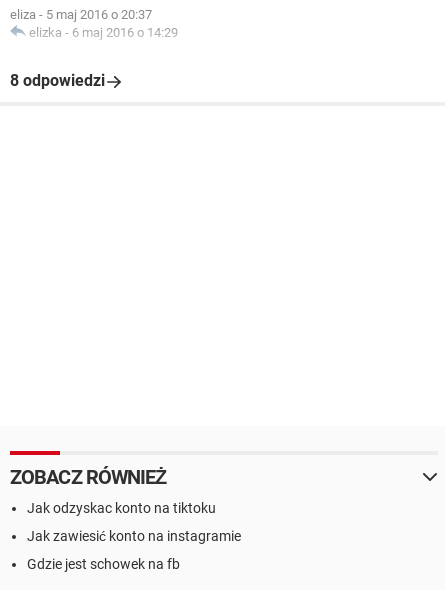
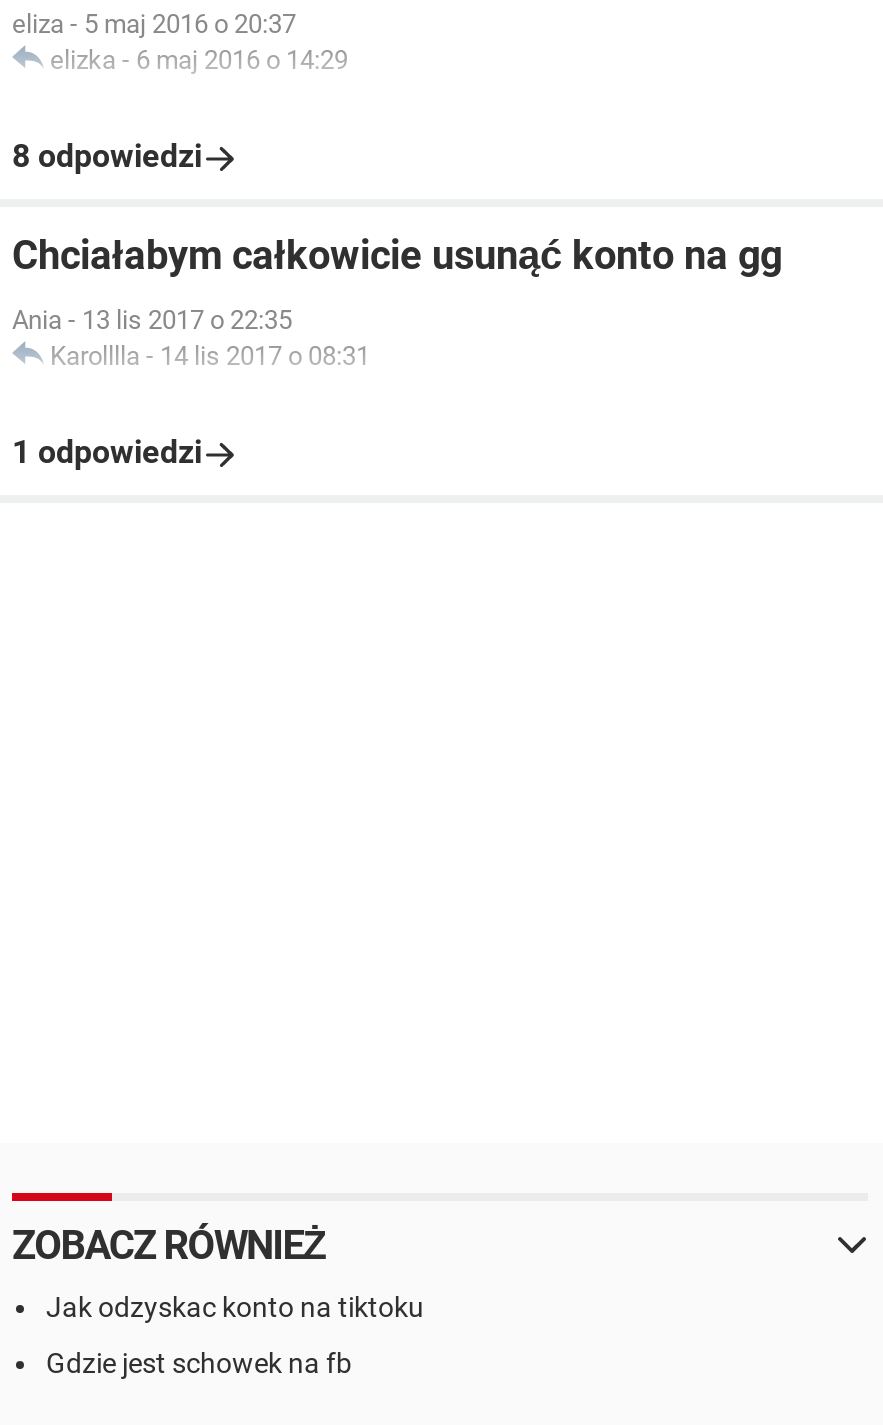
none -> [12,231,782,471] Chciałabym całkowicie usunąć konto na gg | Ania - 13 lis 2017 o 22:35 | Karolllla - 14 lis 2017 o 08:31 | 1 odpowiedzi
moved [10,465,216,516] -> [12,1221,424,1323]: ZOBACZ RÓWNIEŻ | Jak odzyskac konto na tiktoku
[27,528,241,544] Jak zawiesić konto na instagramie -> none

